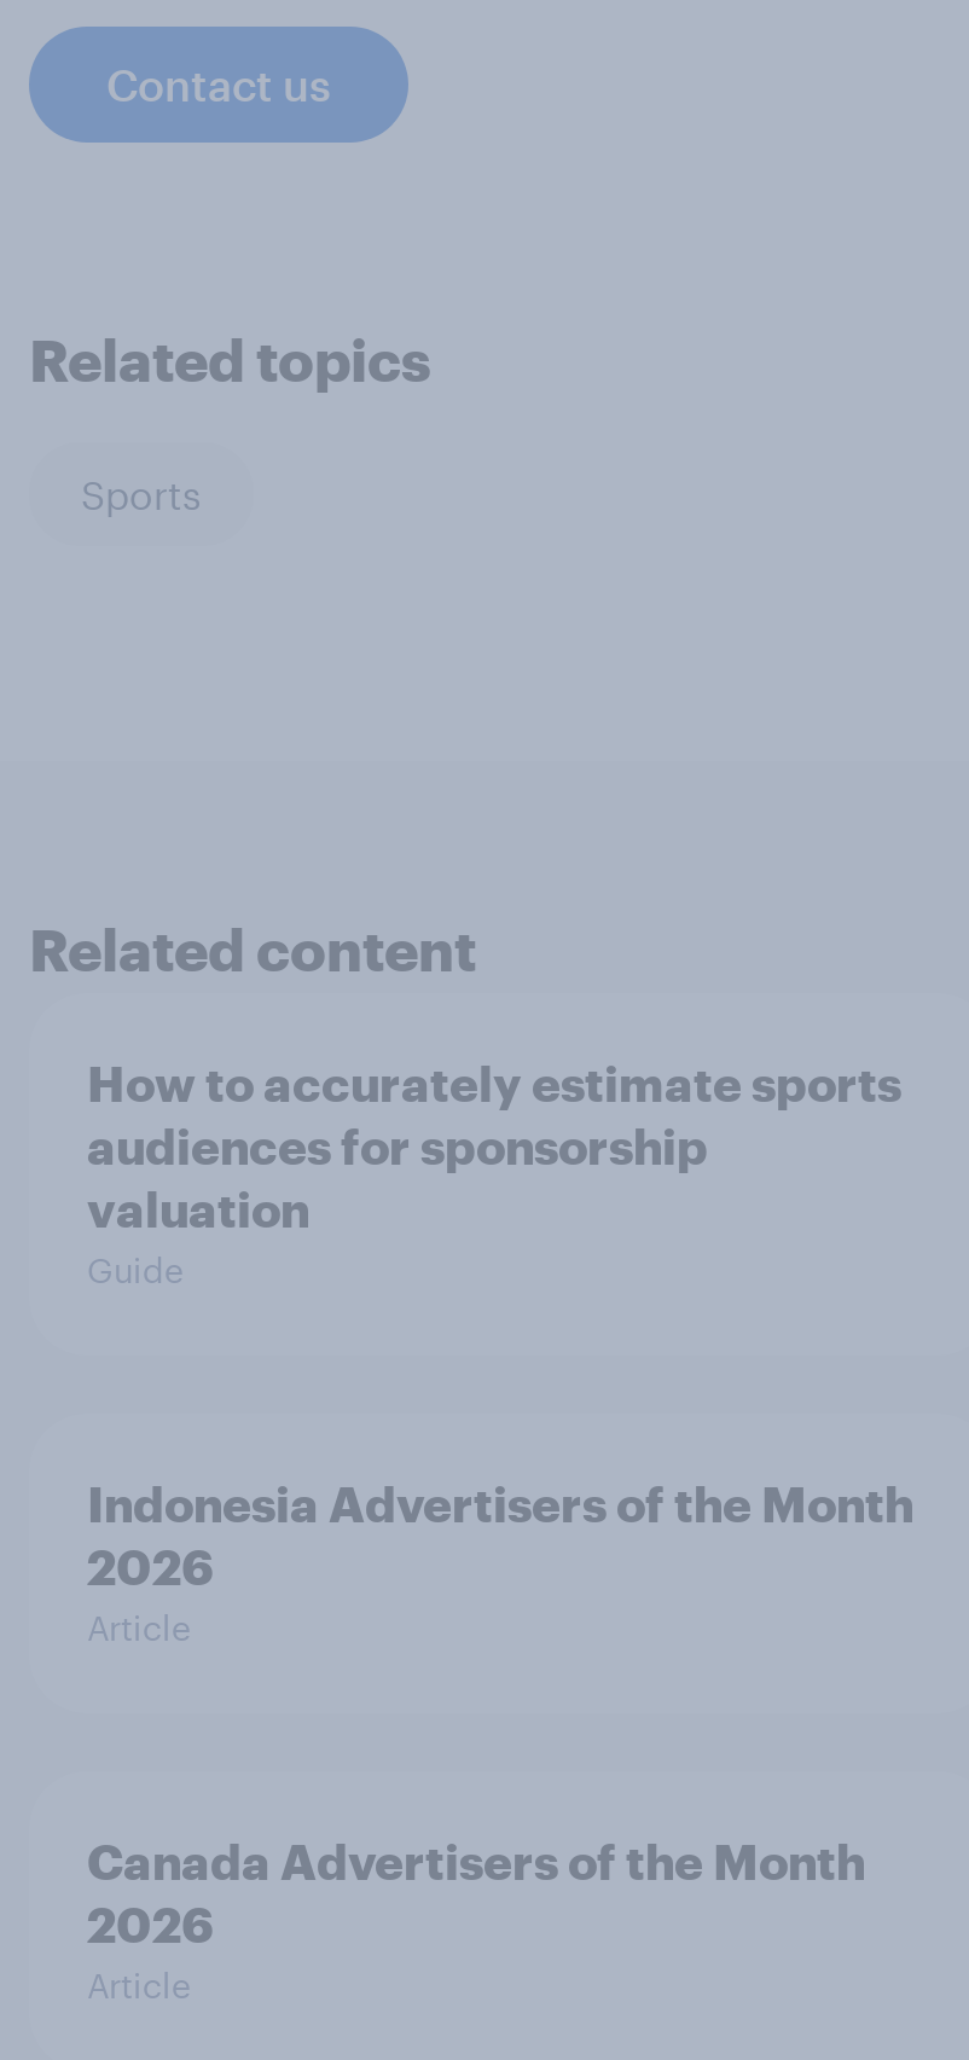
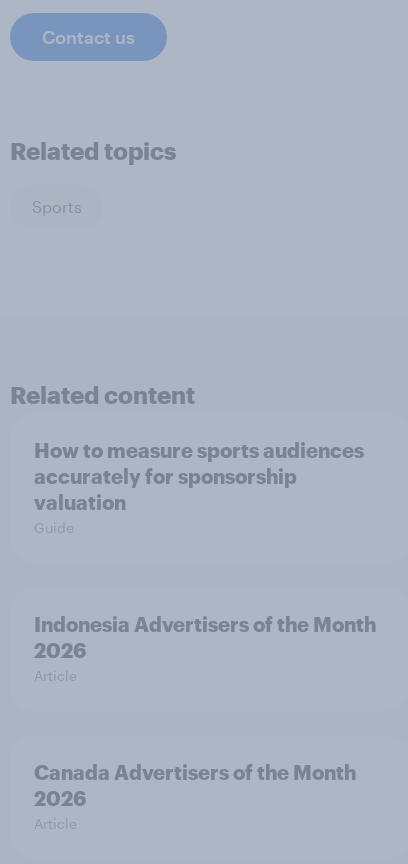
[87,1052,901,1110] How to accurately estimate sports -> [34,438,364,462] How to measure sports audiences
[87,1115,708,1173] audiences for sponsorship -> [34,464,297,488] accurately for sponsorship

